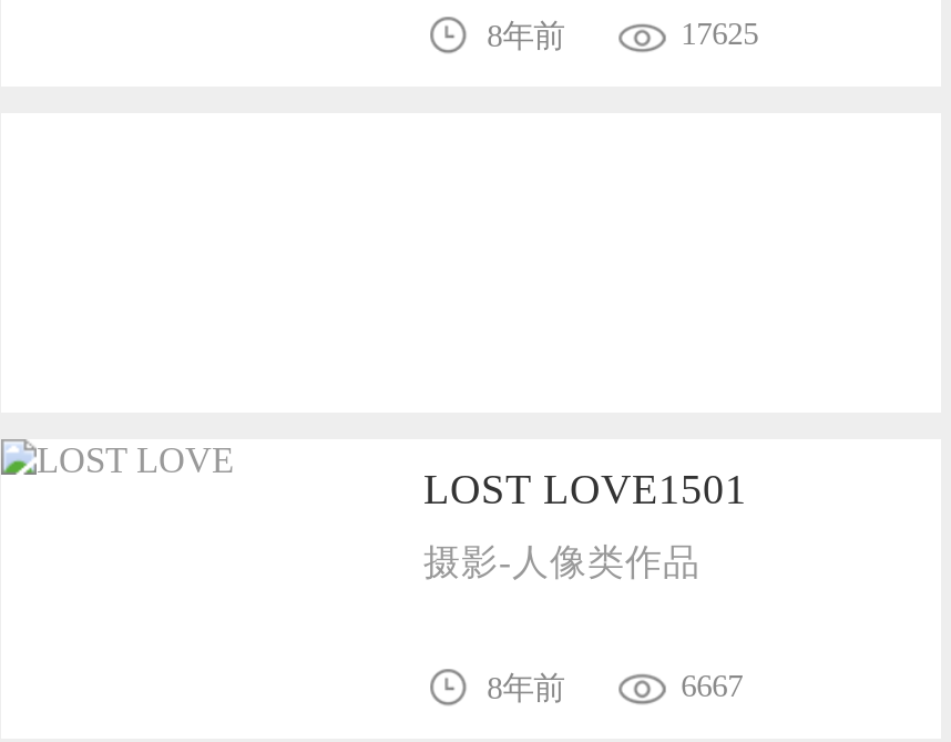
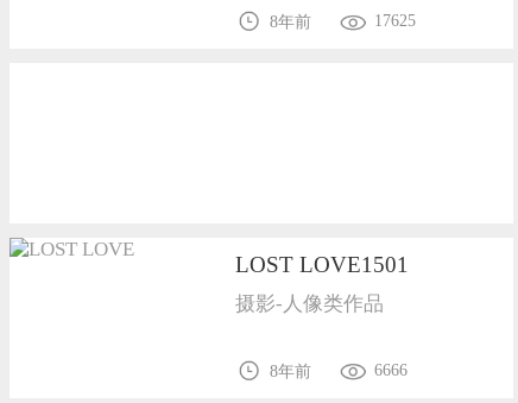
[681,668,743,703] 6667 -> [374,360,407,379] 6666

